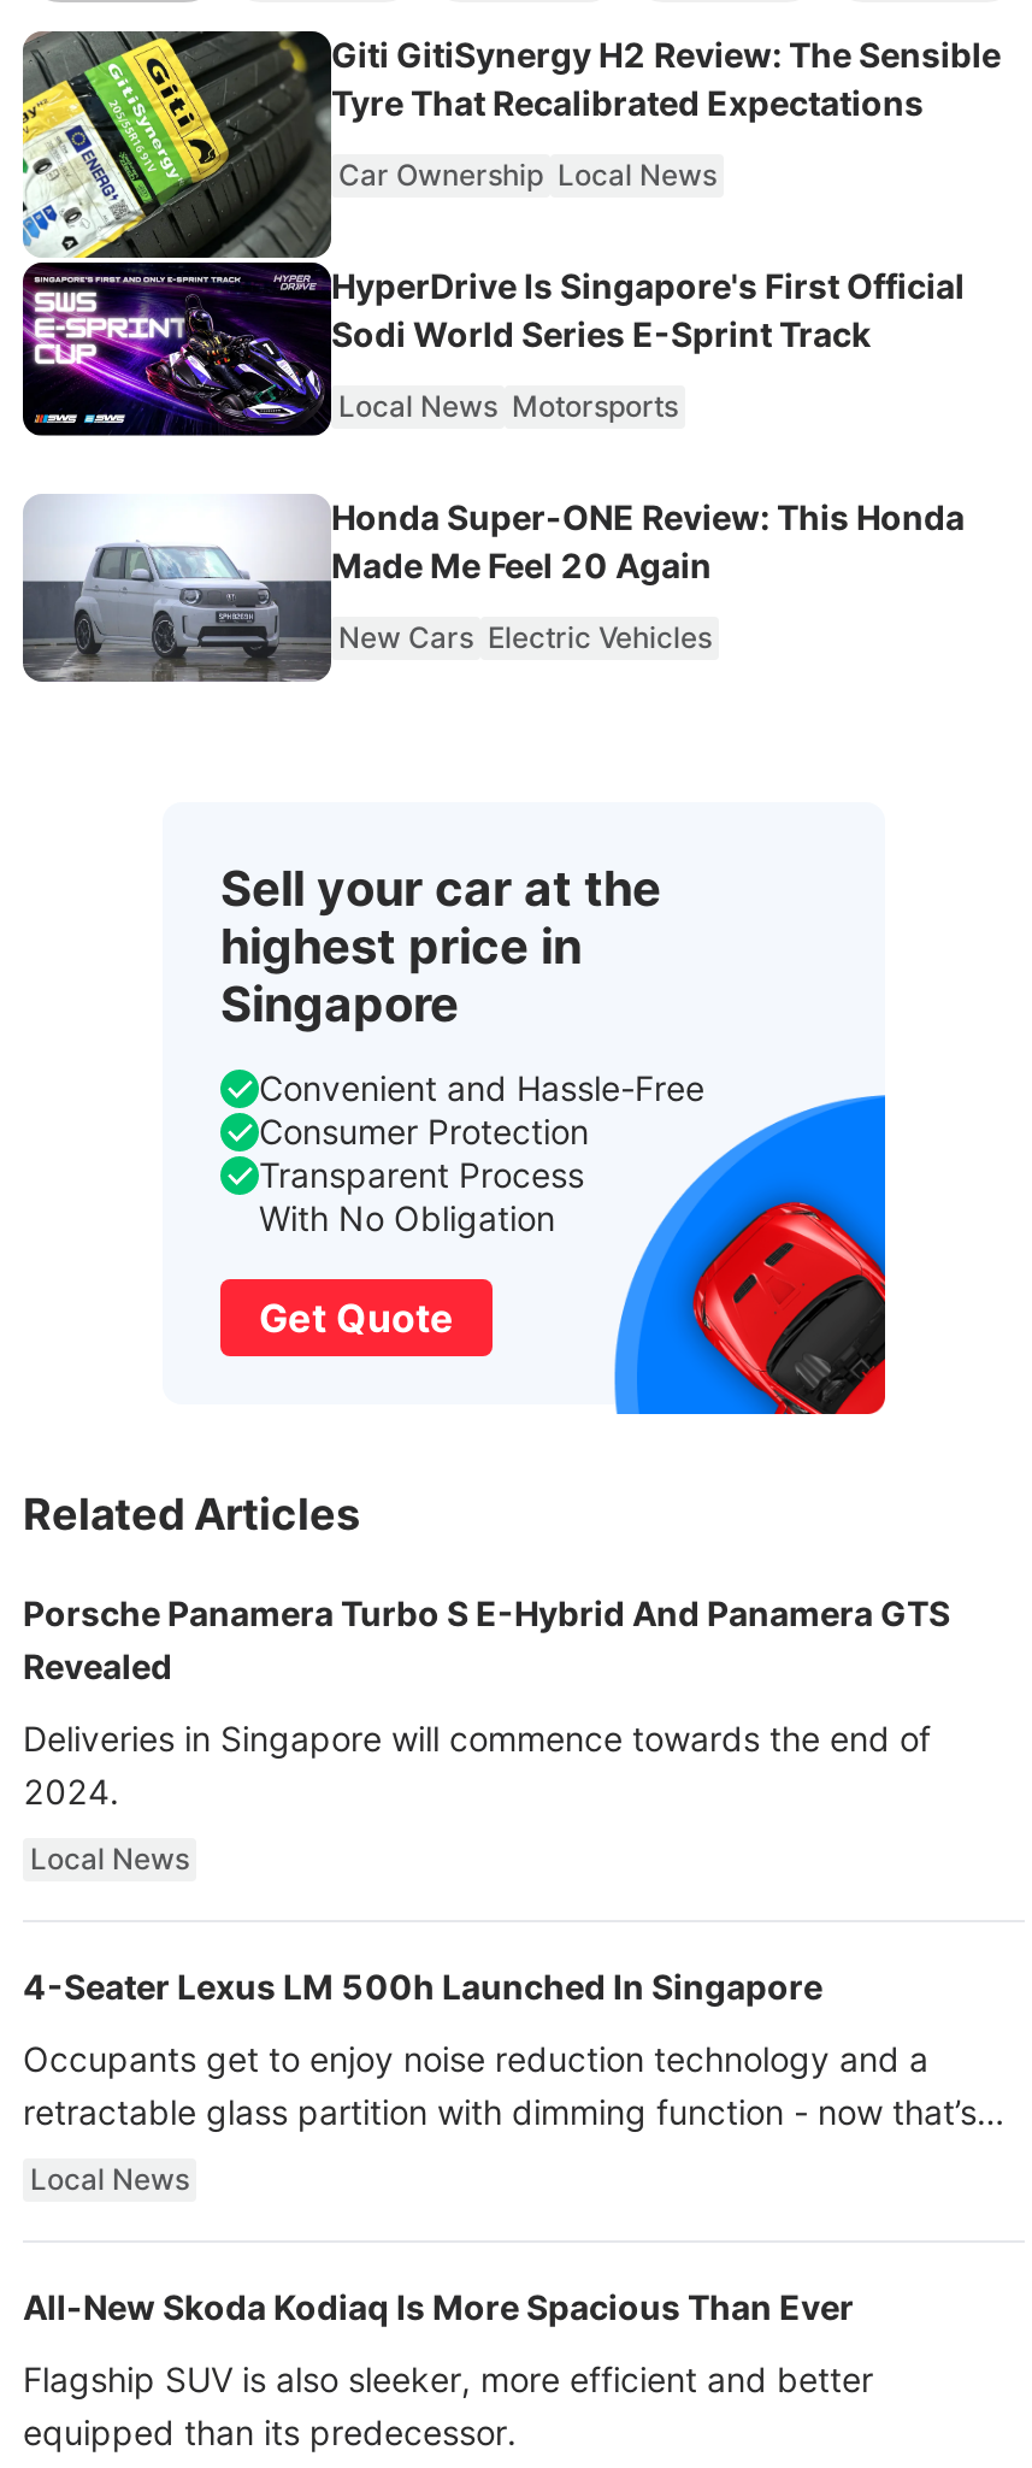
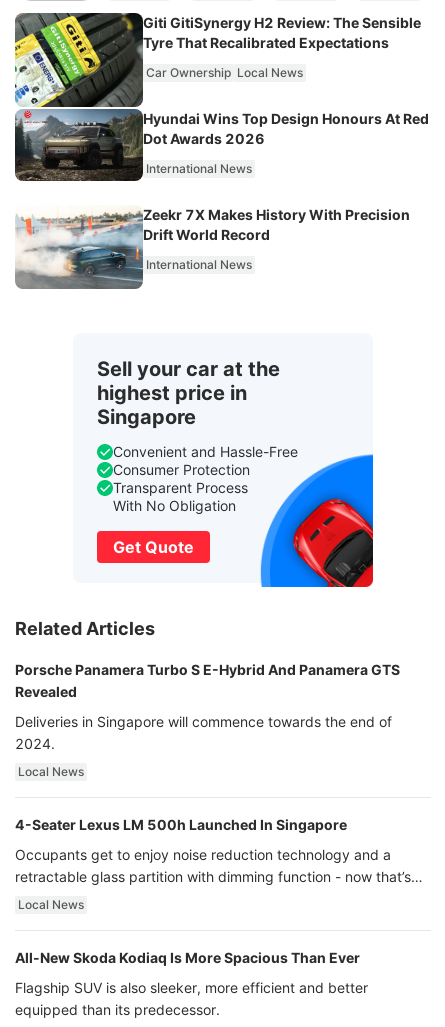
[20,260,965,436] [image] | HyperDrive Is Singapore's First Official | Sodi World Series E-Sprint Track -> [14,108,429,181] [image] | Hyundai Wins Top Design Honours At Red | Dot Awards 2026
[338,388,678,424] Local News Motorsports -> [146,161,252,176] International News
[20,494,965,696] [image] | Honda Super-ONE Review: This Honda | Made Me Feel 20 Again -> [15,206,410,290] [image] | Zeekr 7X Makes History With Precision | Drift World Record
[338,619,712,655] New Cars Electric Vehicles -> [146,257,252,272] International News

